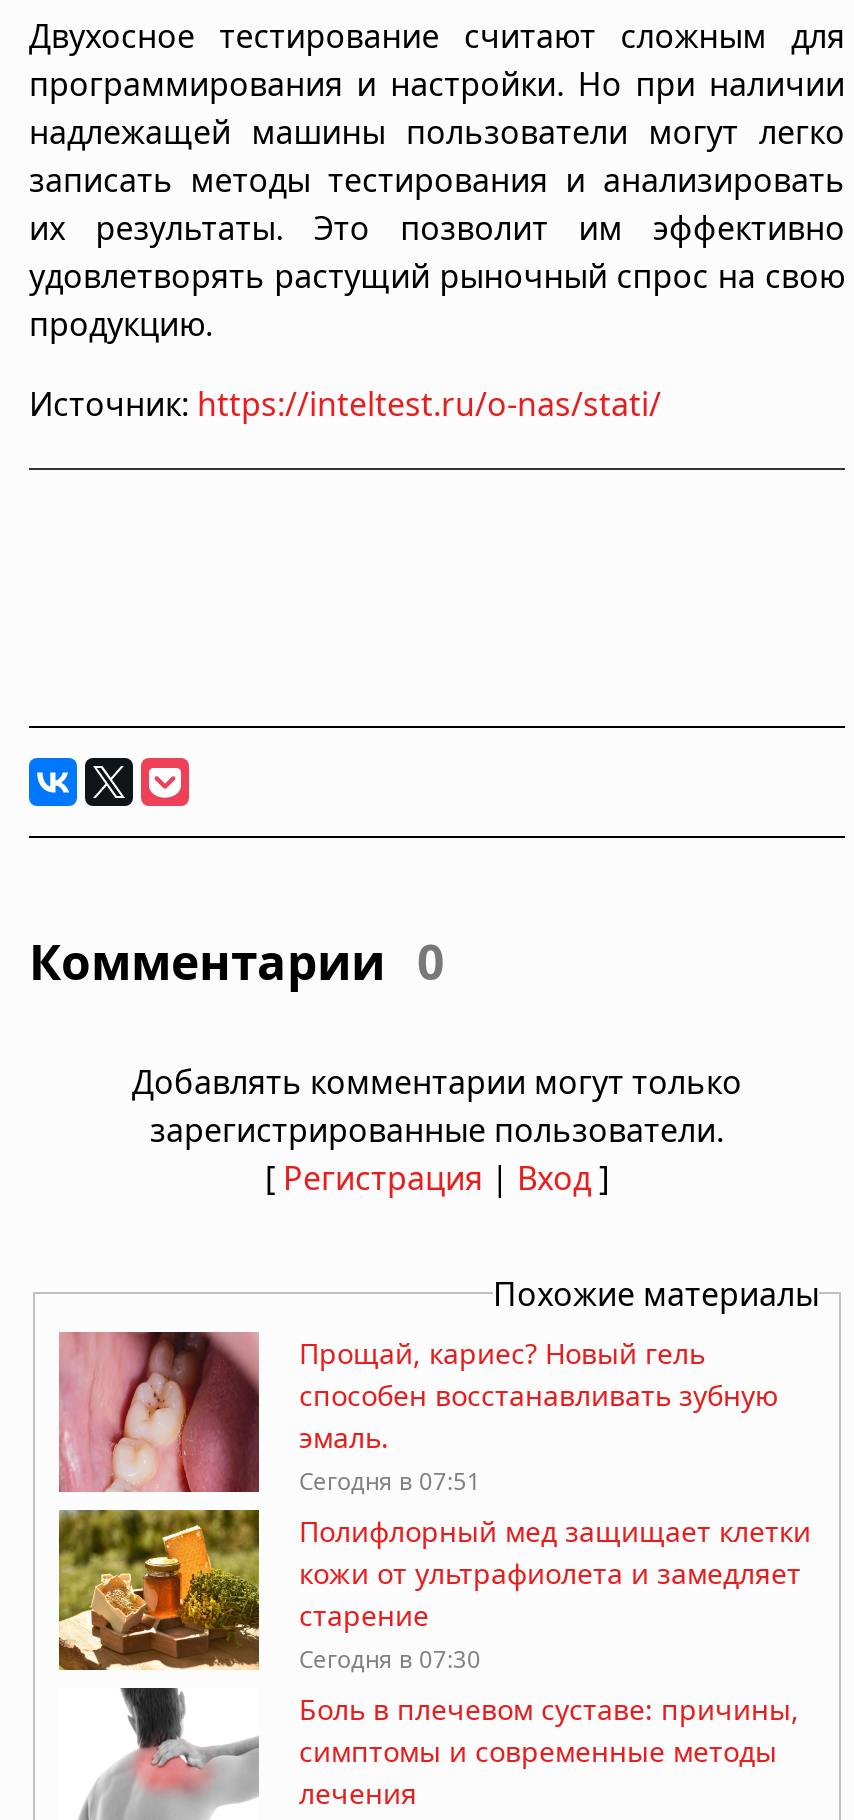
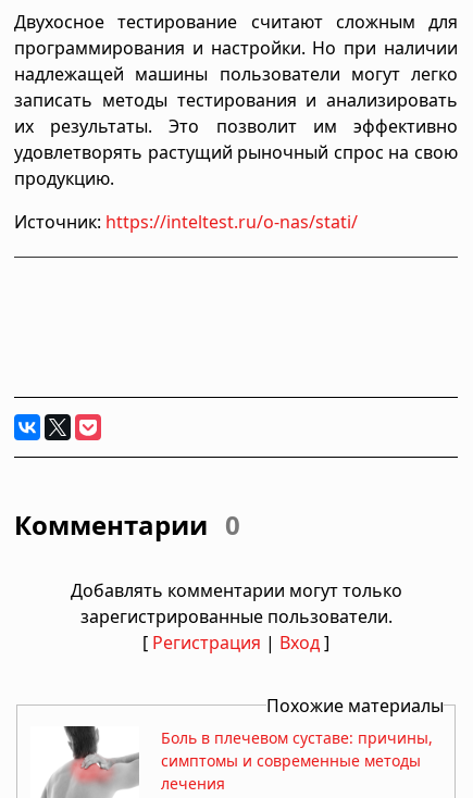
[57,1330,811,1675] [image] | Прощай, кариес? Новый гель | способен восстанавливать зубную | эмаль. | Сегодня в 07:51 | Полифлорный мед защищает клетки | кожи от ультрафиолета и замедляет | старение | Сегодня в 07:30 -> none
[57,1508,261,1672] [image] -> none

